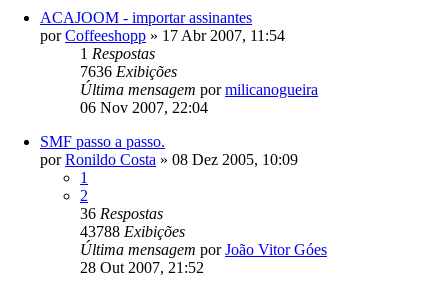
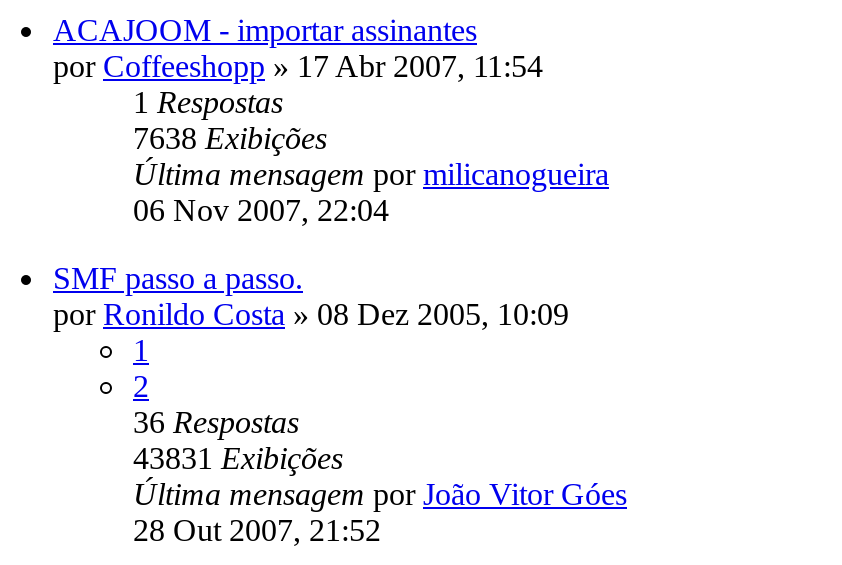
[80,63,177,80] 7636Exibições -> [133,121,327,155] 7638Exibições
[80,223,185,240] 43788 Exibições -> [133,441,343,475] 43831 Exibições

